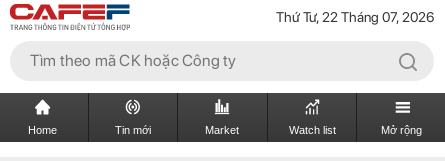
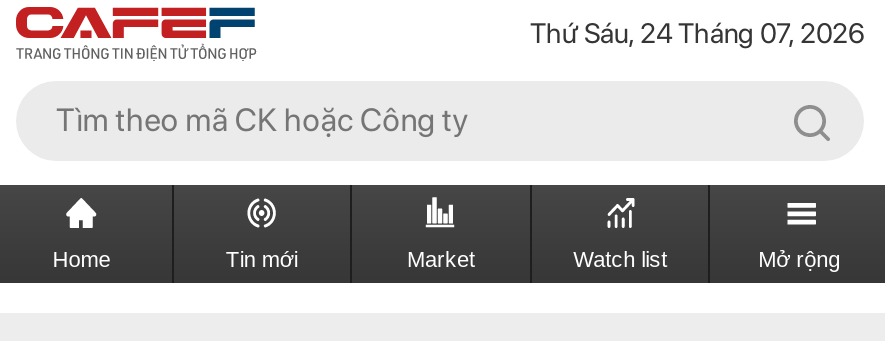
[276,9,434,25] Thứ Tư, 22 Tháng 07, 2026 -> [530,17,864,49] Thứ Sáu, 24 Tháng 07, 2026

